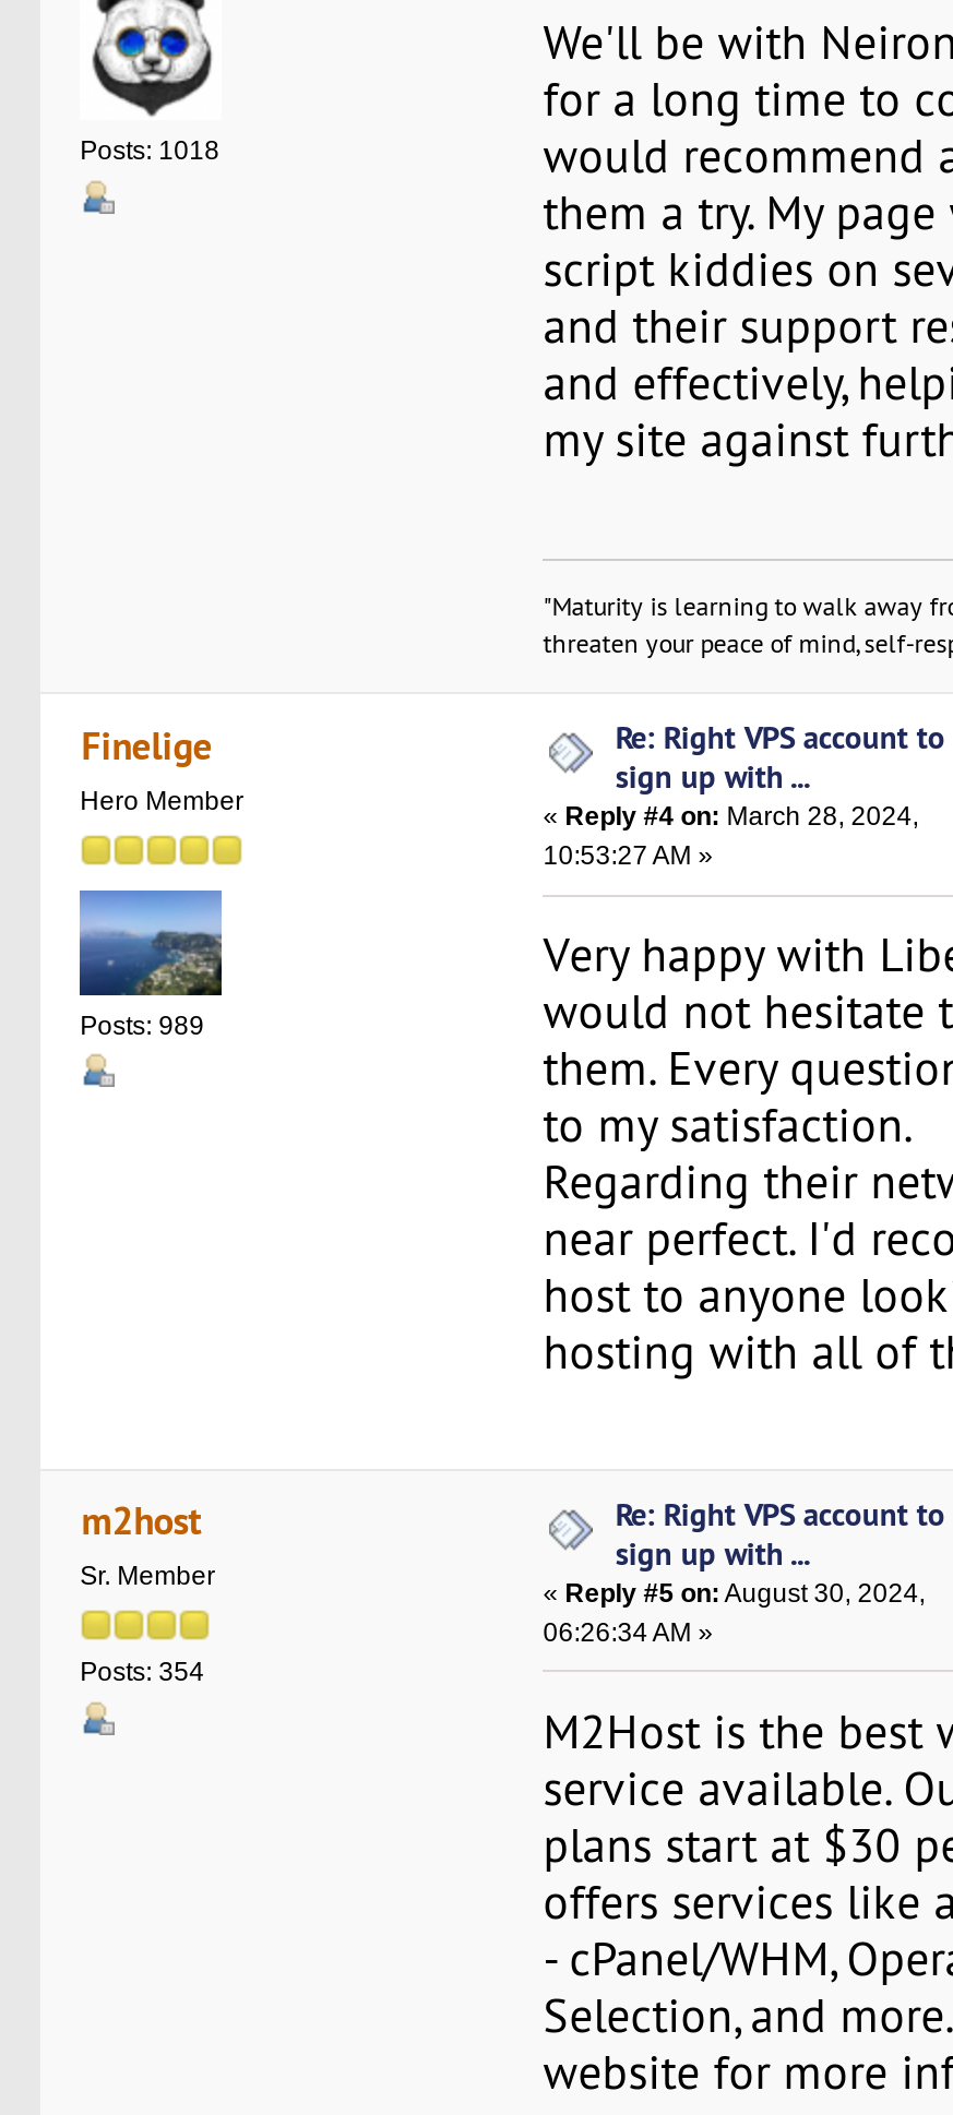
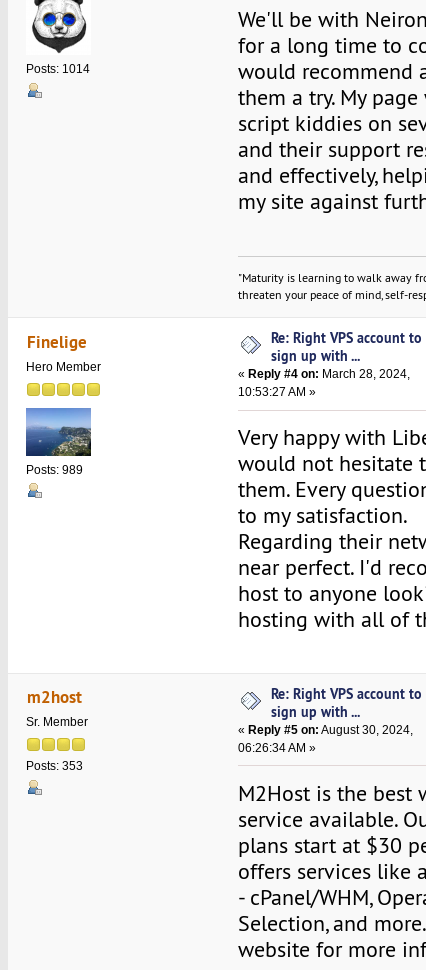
[80,135,220,165] Posts: 1018 -> [26,62,90,76] Posts: 1014
[80,1657,205,1687] Posts: 354 -> [26,759,83,773] Posts: 353

